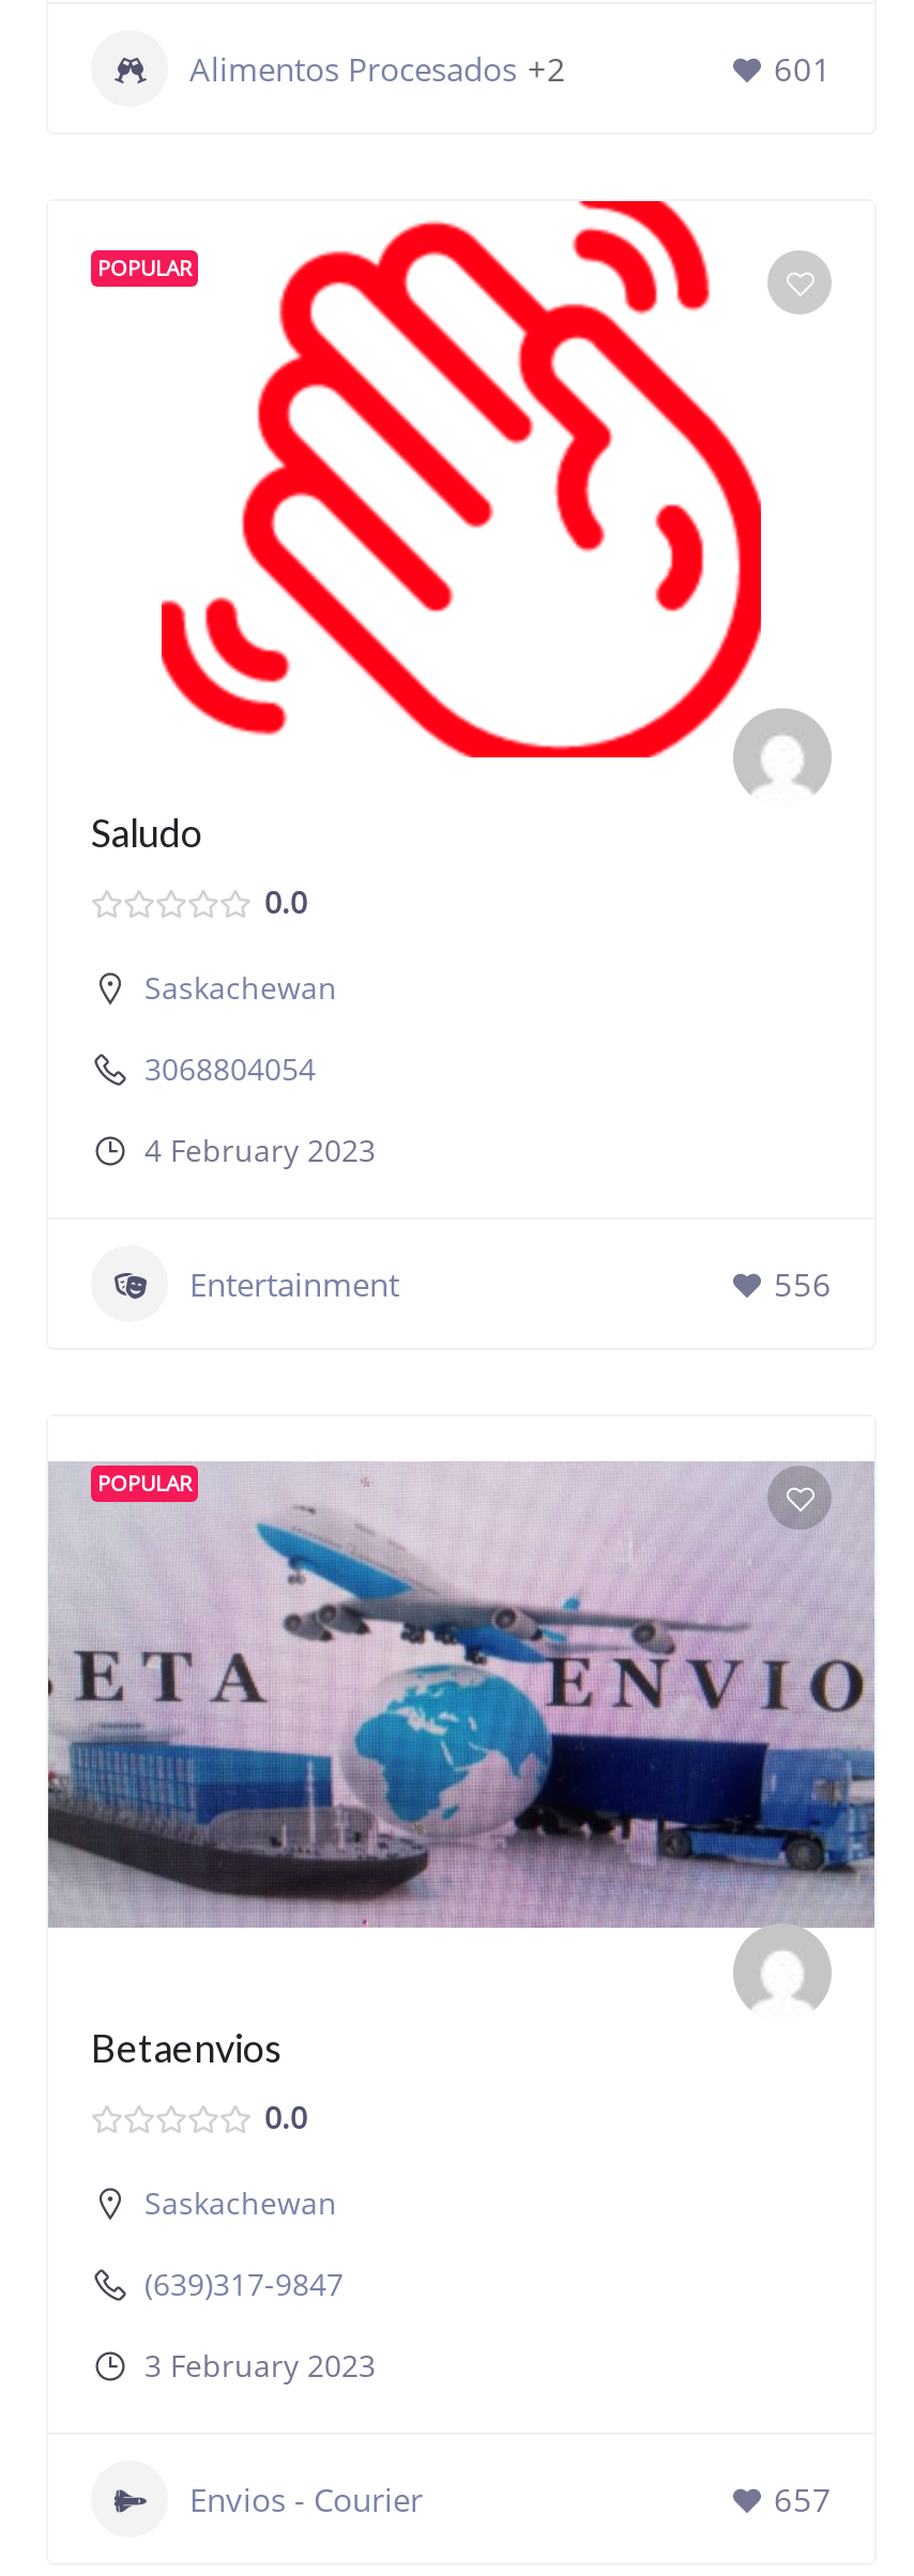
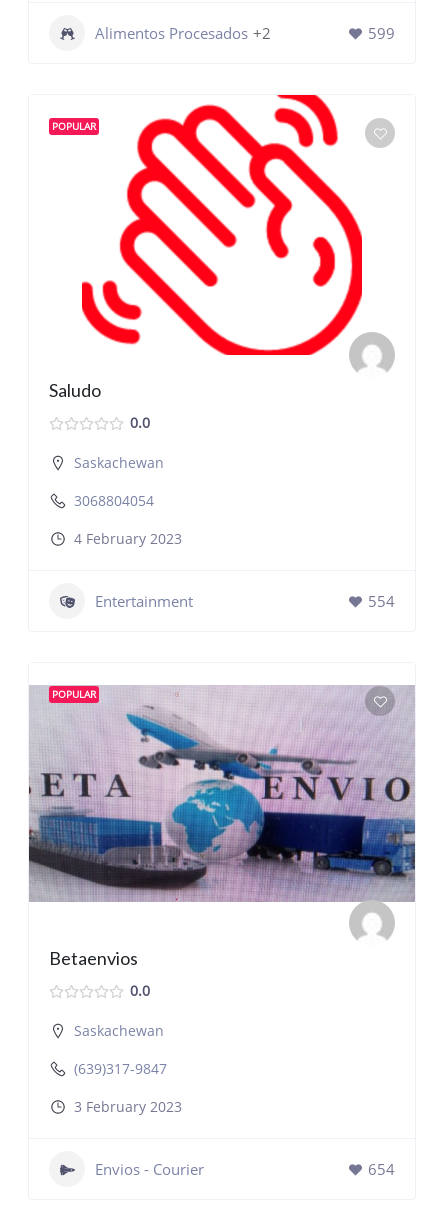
[774,46,832,89] 601 -> [368,23,395,43] 599
[774,1262,832,1304] 556 -> [368,591,395,611] 554
[774,2477,832,2520] 657 -> [368,1159,395,1179] 654

